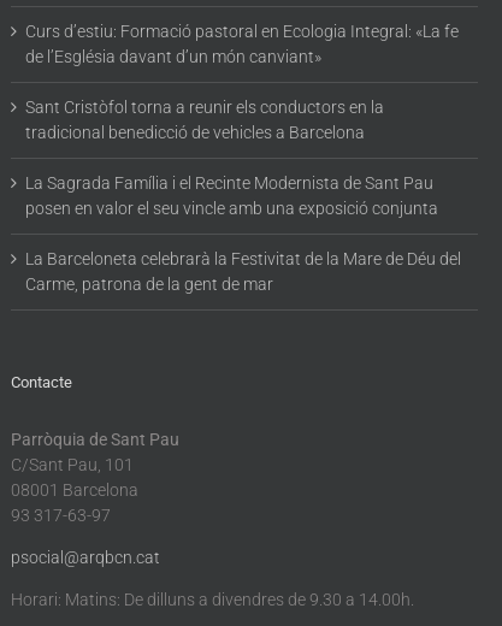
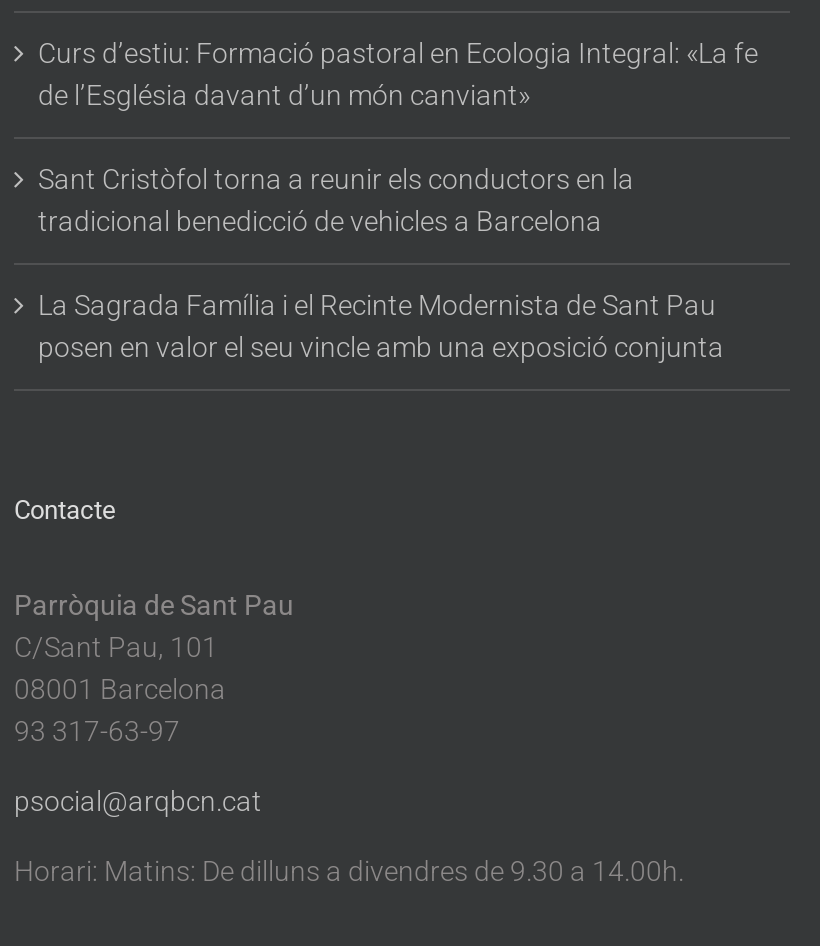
[25,250,461,294] La Barceloneta celebrarà la Festivitat de la Mare de Déu del | Carme, patrona de la gent de mar -> none

